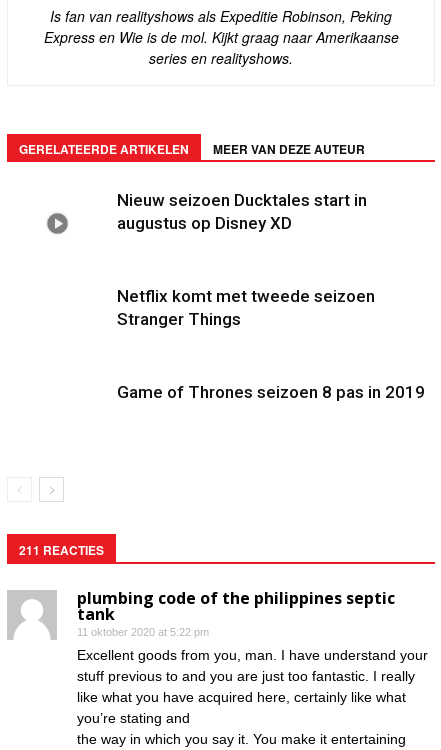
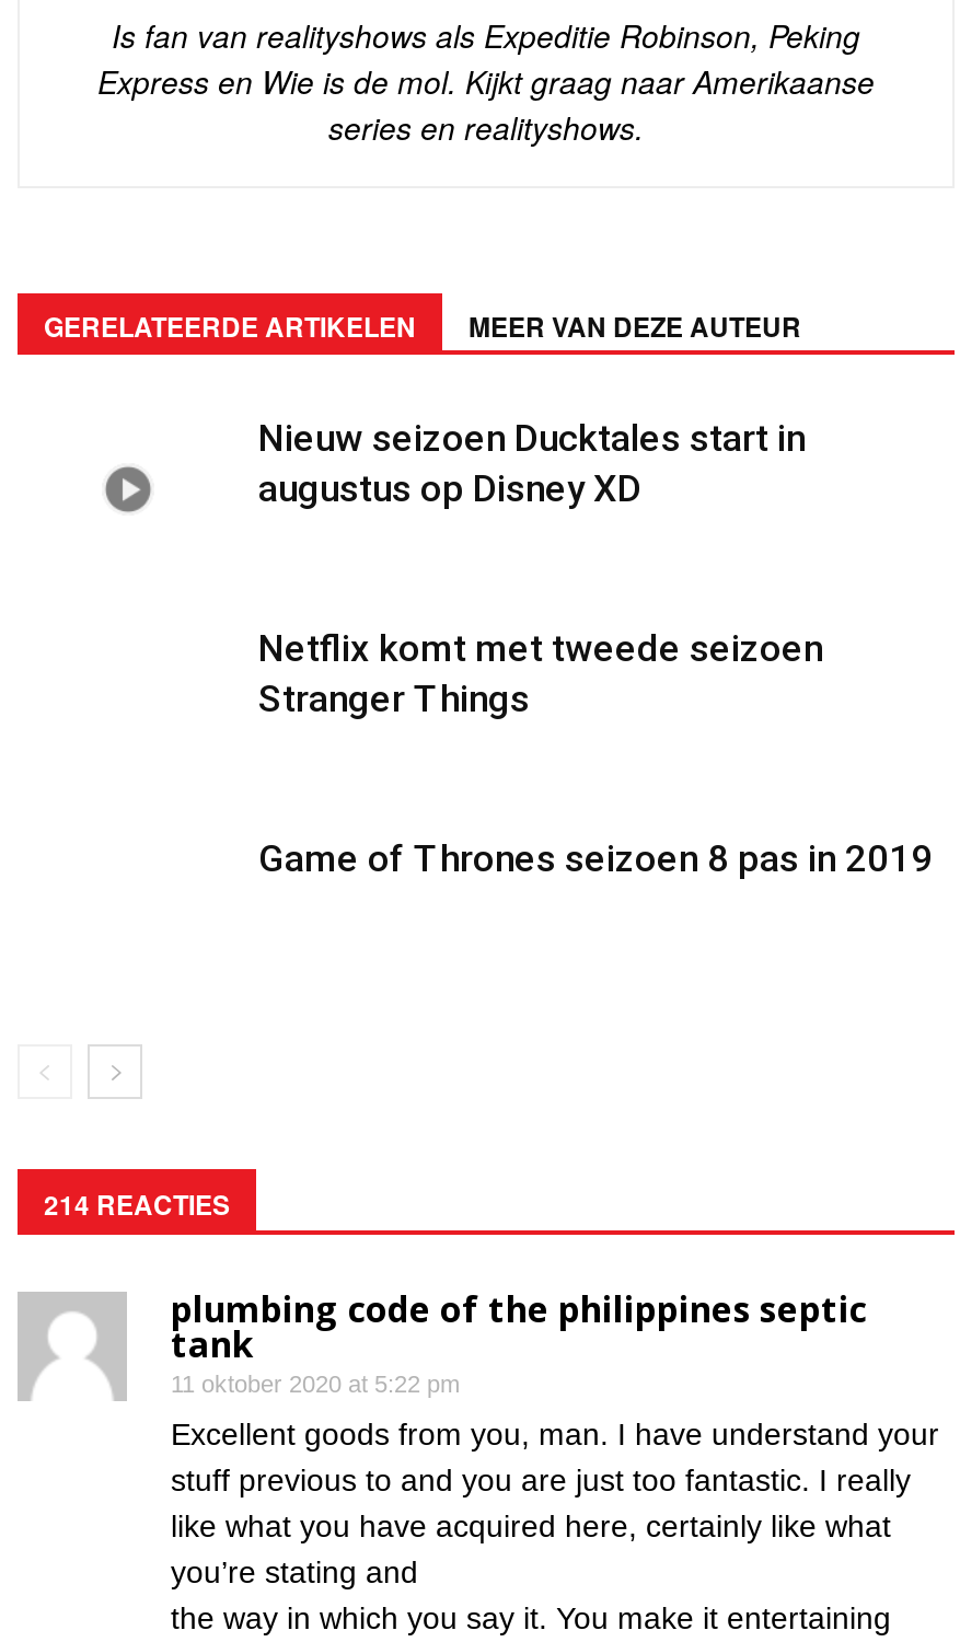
[19,541,104,559] 211 REACTIES -> [44,1185,230,1224] 214 REACTIES

